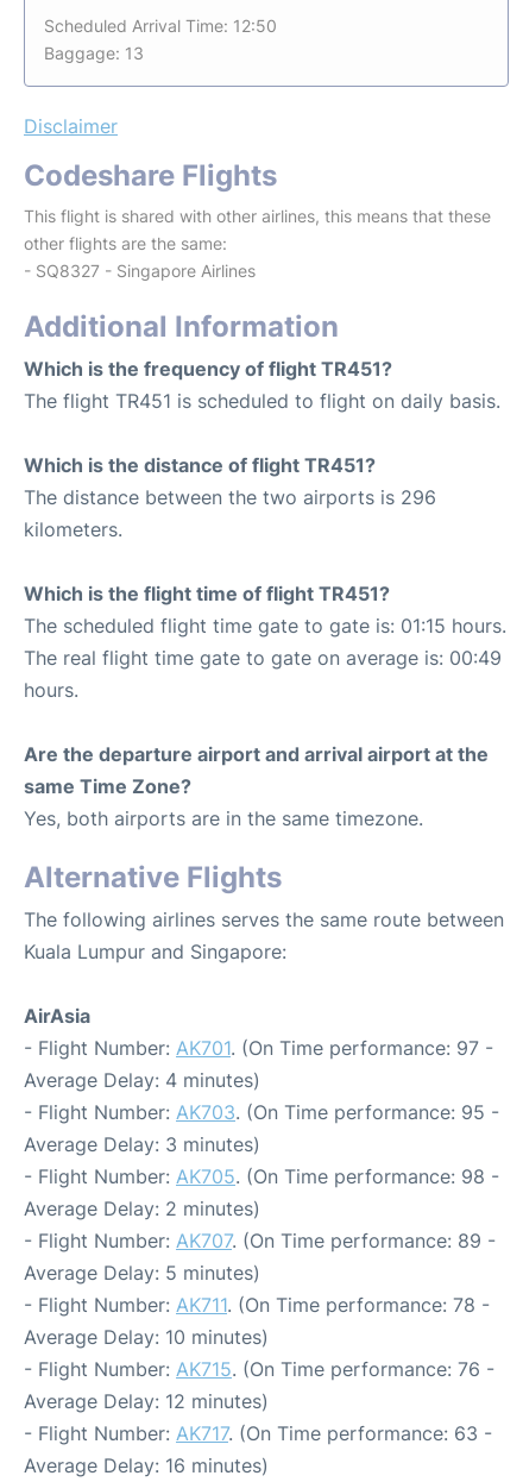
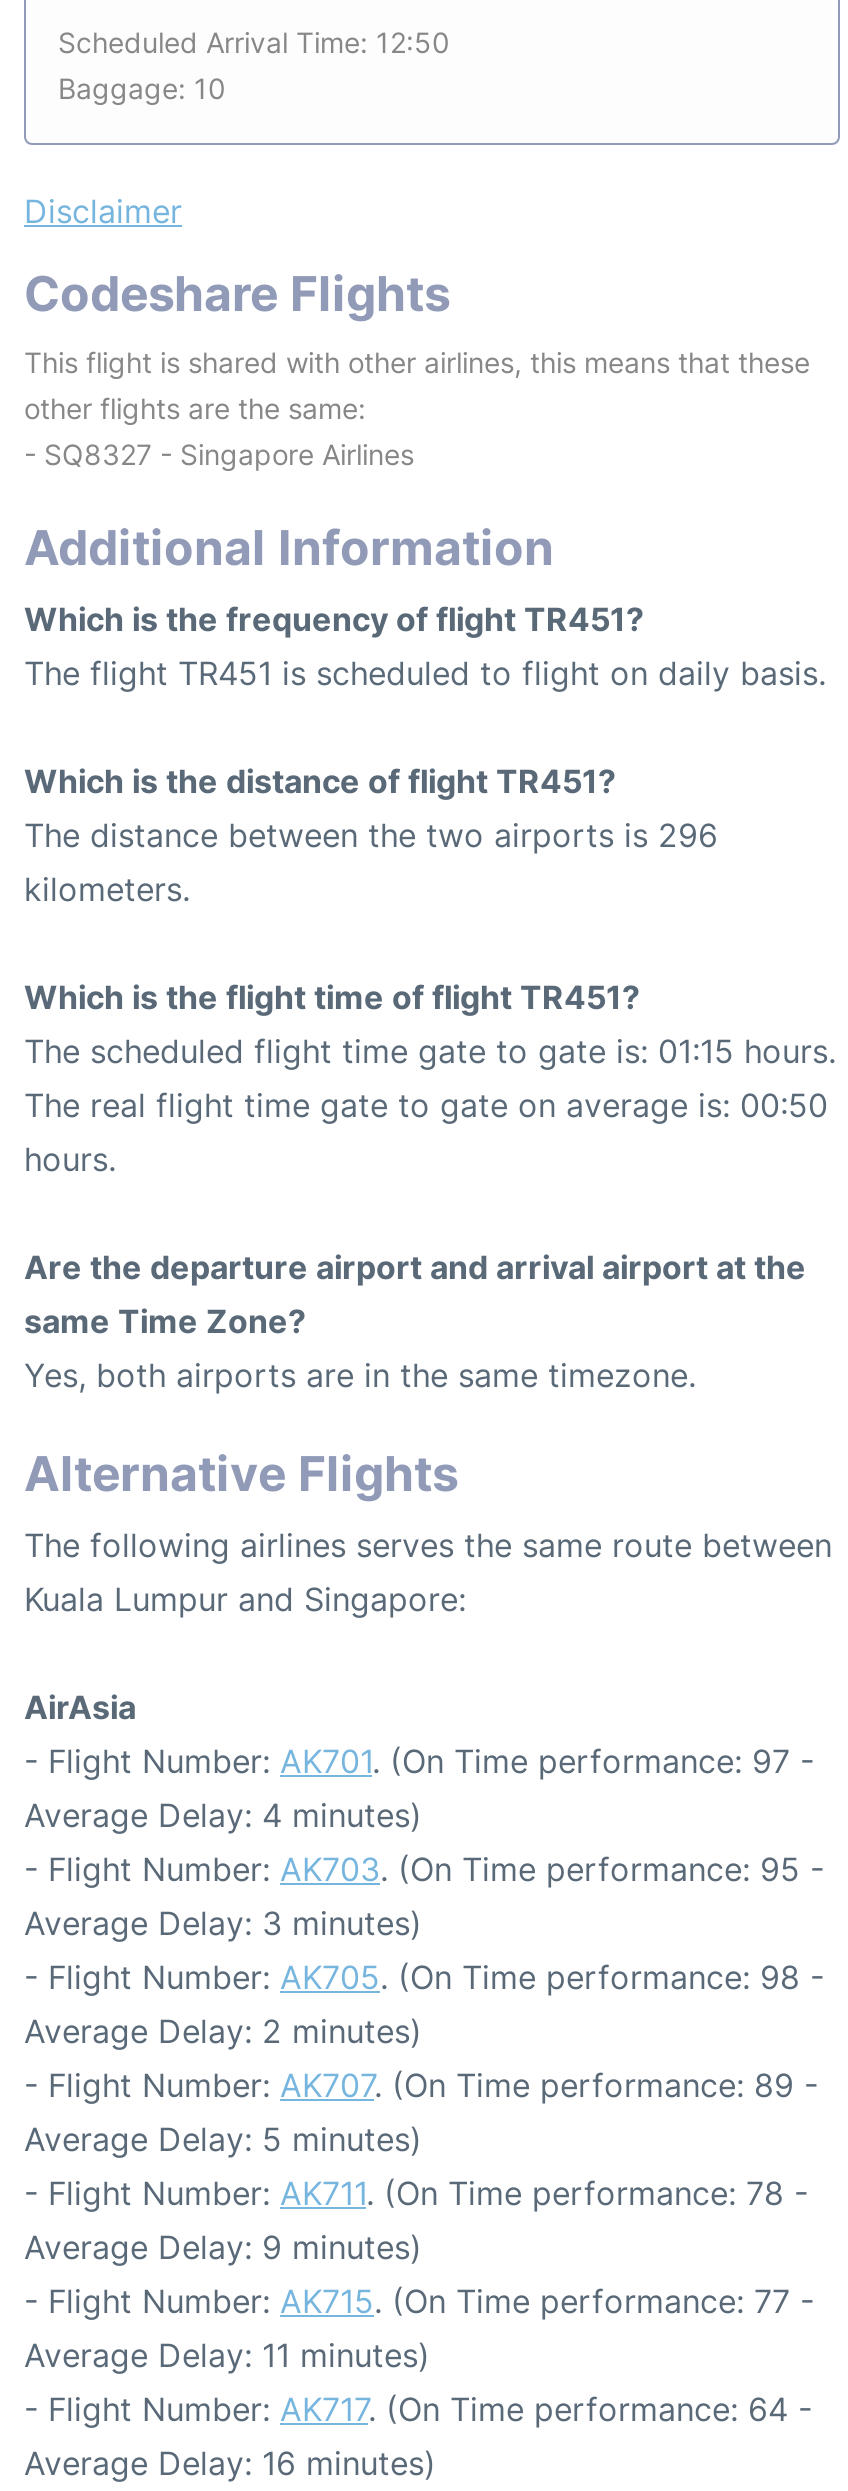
[44,43,144,63] Baggage: 13 -> [58,71,226,105] Baggage: 10
[24,646,502,670] The real flight time gate to gate on average is: 00:49 -> [24,1085,828,1125] The real flight time gate to gate on average is: 00:50
[24,1325,269,1349] Average Delay: 10 minutes) -> [24,2227,422,2267] Average Delay: 9 minutes)
[24,1357,494,1381] - Flight Number: AK715. (On Time performance: 76 - -> [24,2281,814,2321] - Flight Number: AK715. (On Time performance: 77 -
[24,1389,269,1413] Average Delay: 12 minutes) -> [24,2335,430,2375] Average Delay: 11 minutes)
[24,1421,492,1445] - Flight Number: AK717. (On Time performance: 63 - -> [24,2389,812,2429] - Flight Number: AK717. (On Time performance: 64 -

